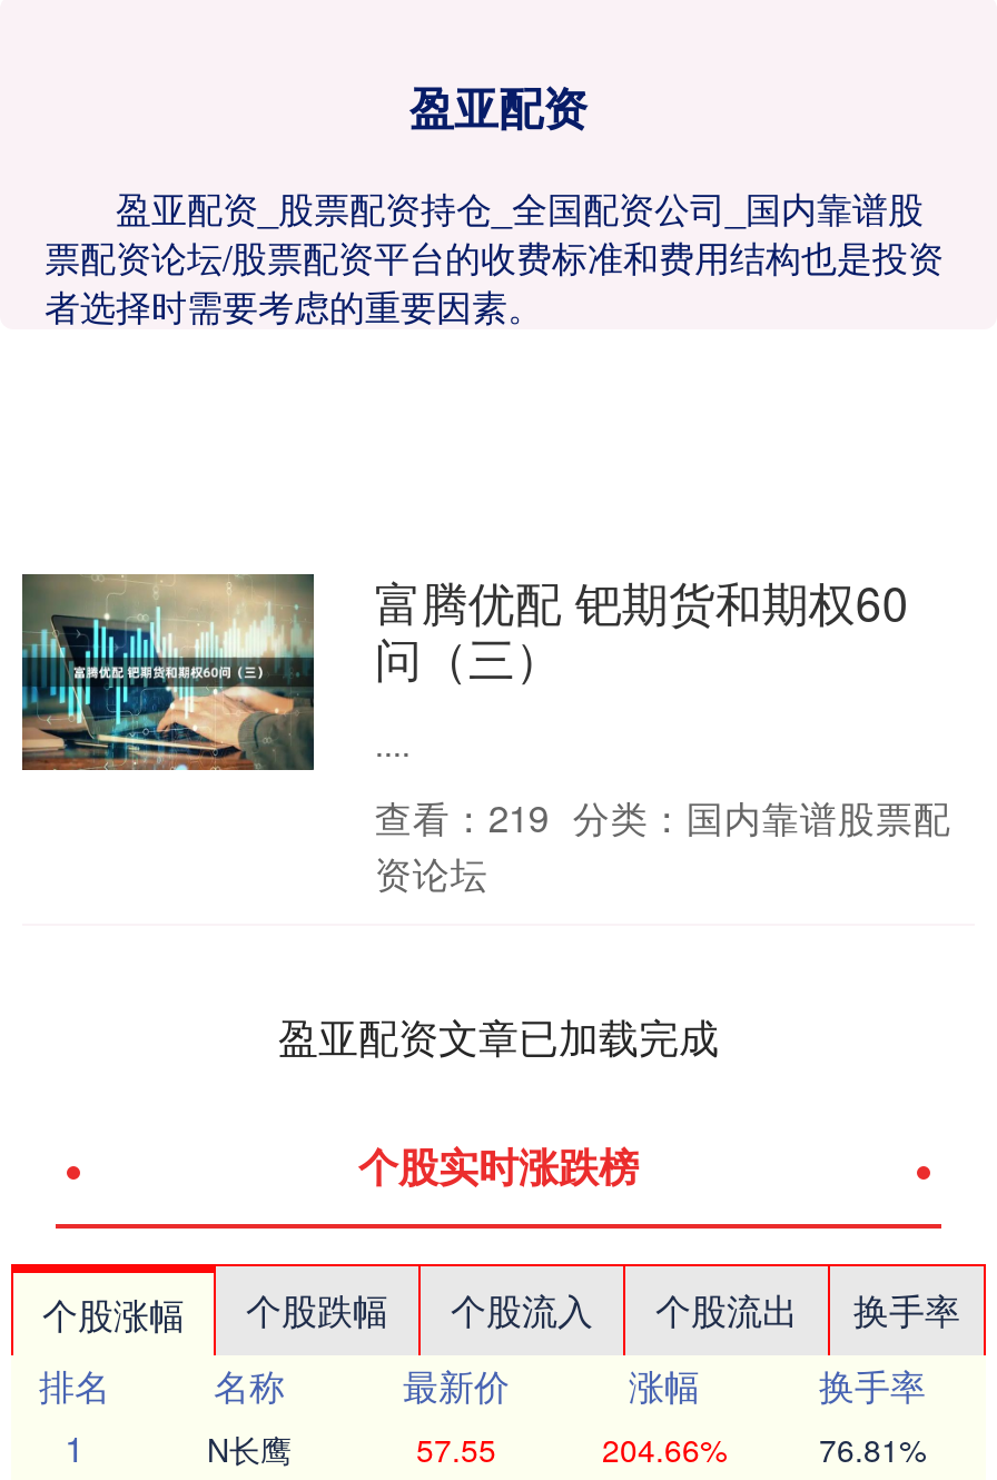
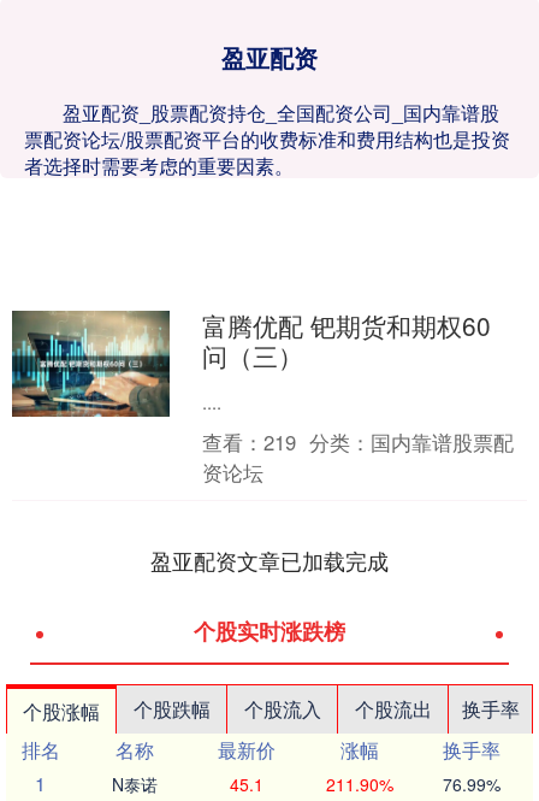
[207,1427,292,1471] N长鹰 -> [112,772,158,796] N泰诺
[416,1427,496,1471] 57.55 -> [230,772,263,796] 45.1
[602,1427,727,1471] 204.66% -> [325,772,393,796] 211.90%
[819,1427,926,1471] 76.81% -> [443,772,500,796] 76.99%

